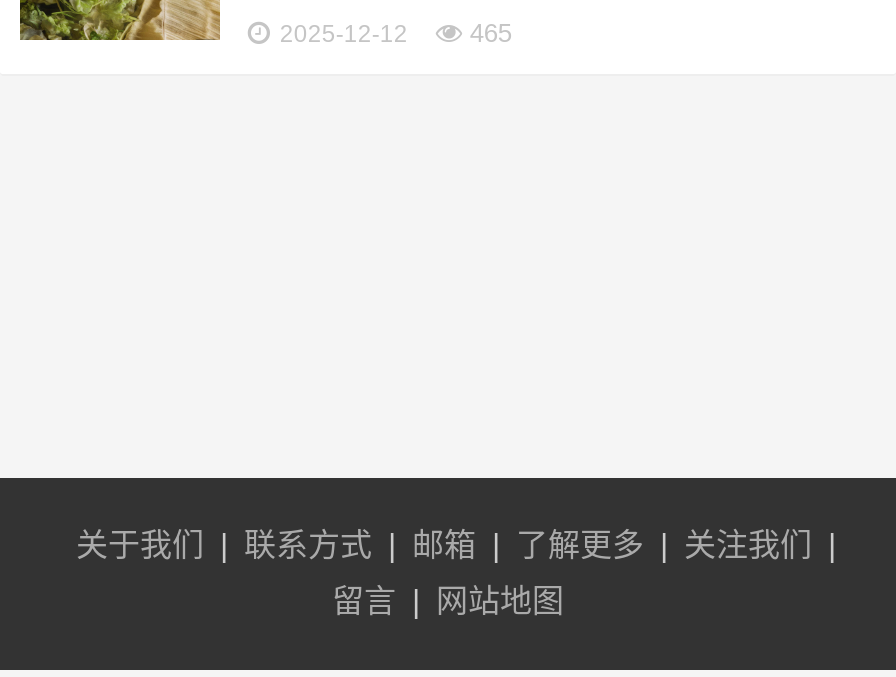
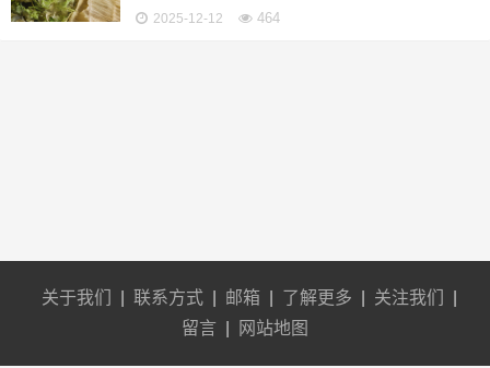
[470,18,512,48] 465 -> [257,10,280,26] 464

